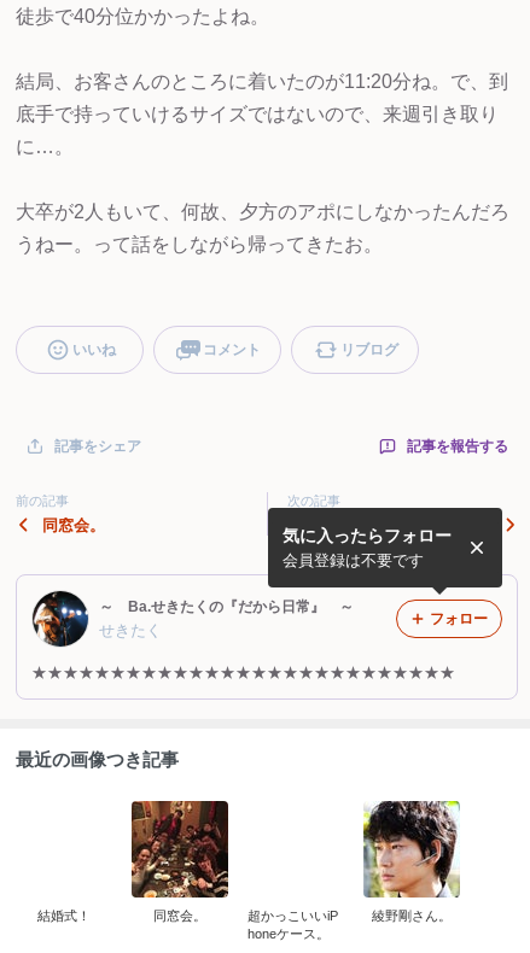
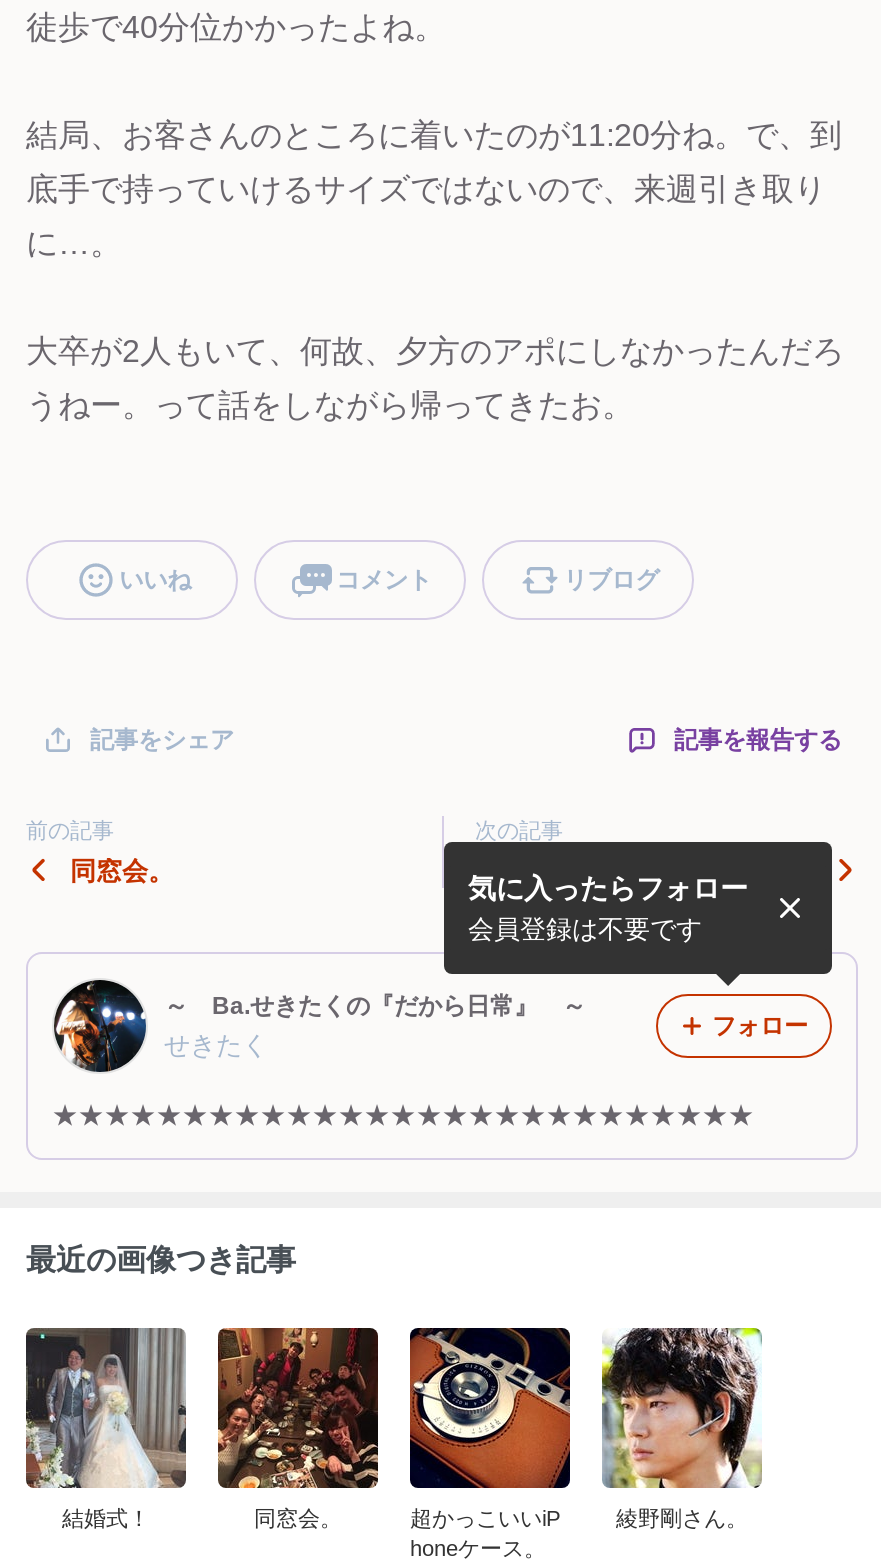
none -> [24,1326,188,1490] [image]
none -> [408,1326,572,1490] [image]

